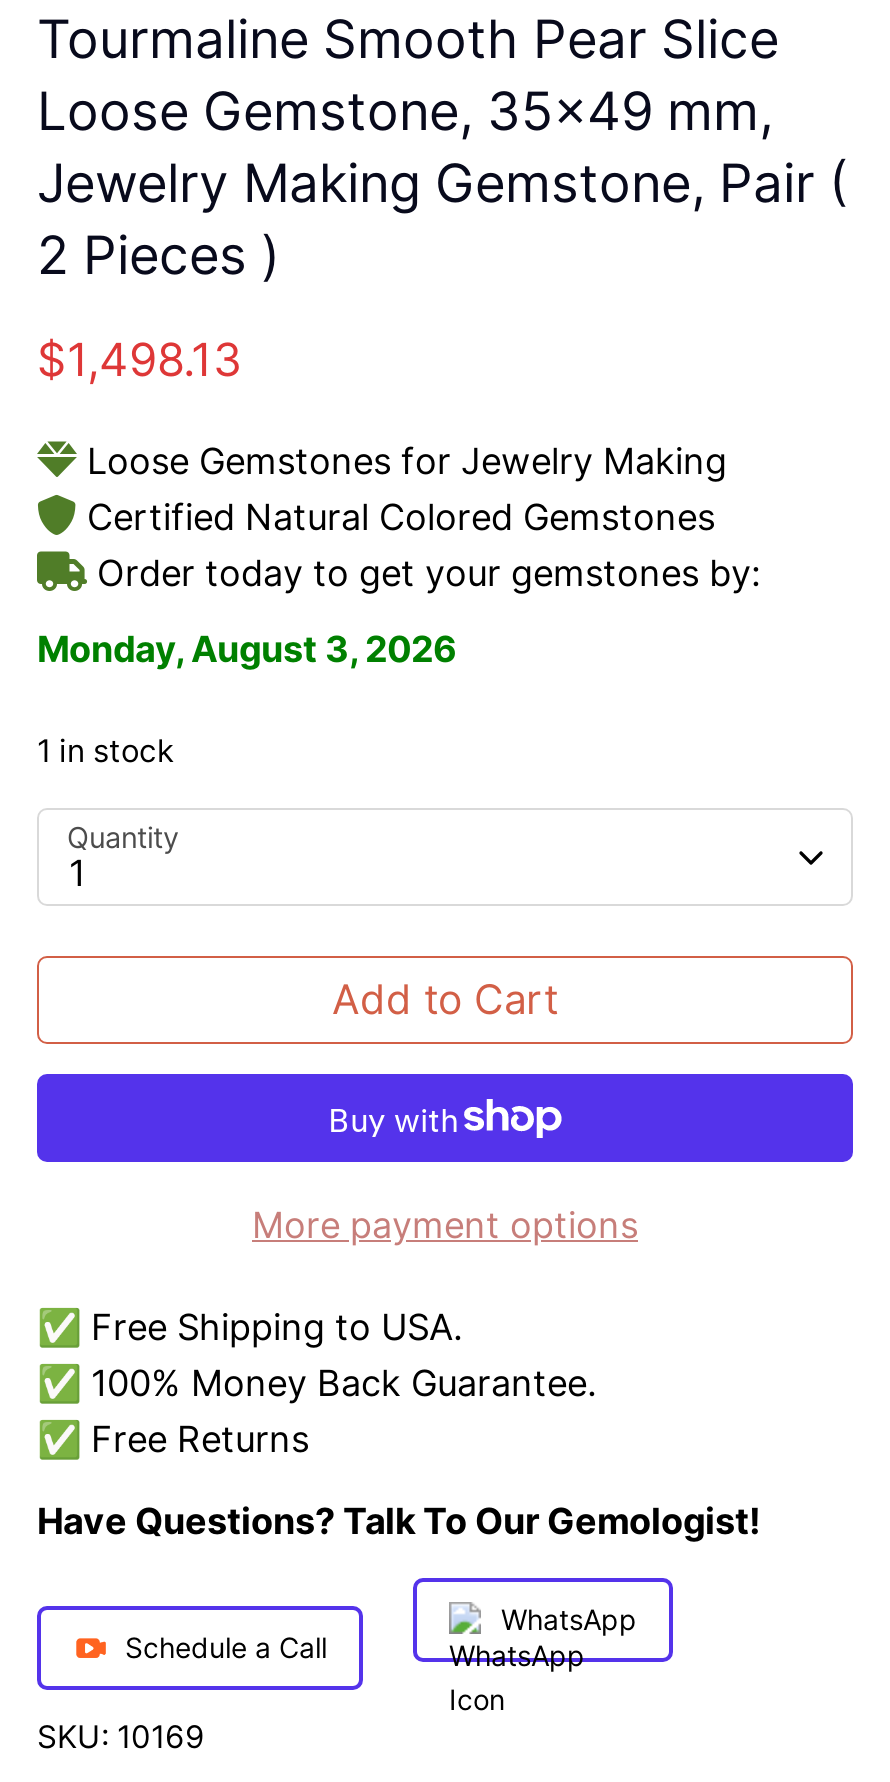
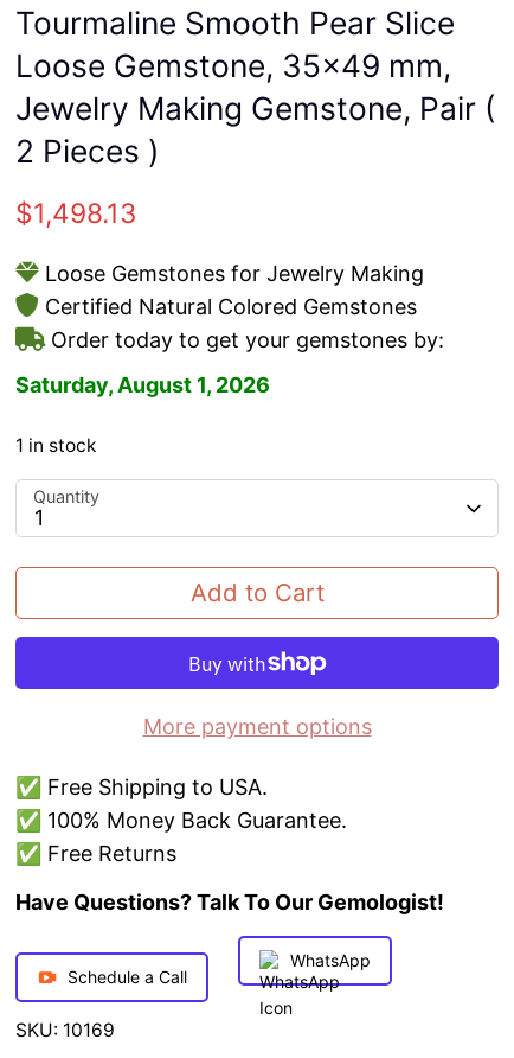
[37,628,457,670] Monday, August 3, 2026 -> [15,372,270,397] Saturday, August 1, 2026

